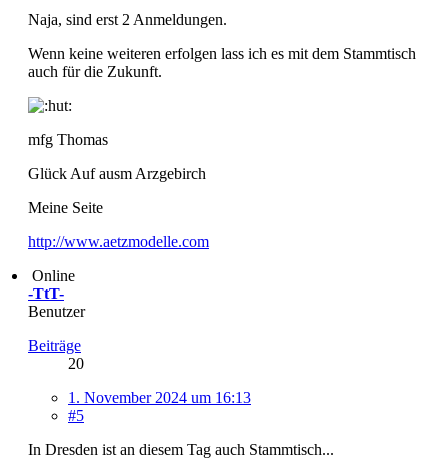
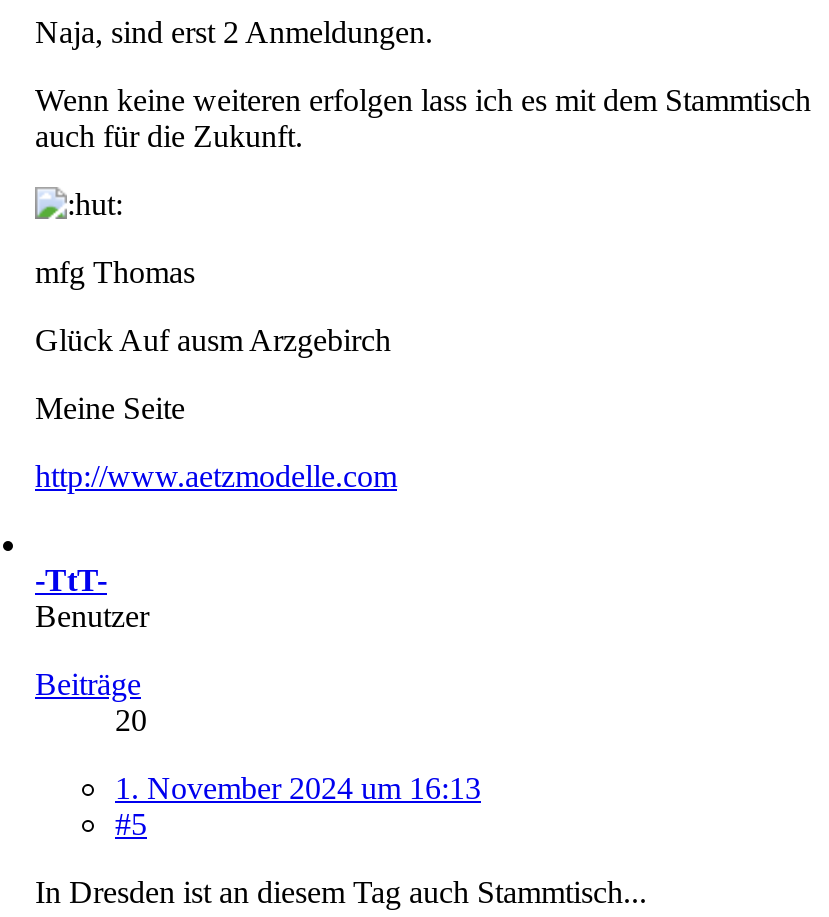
[32,267,75,284] Online -> none

